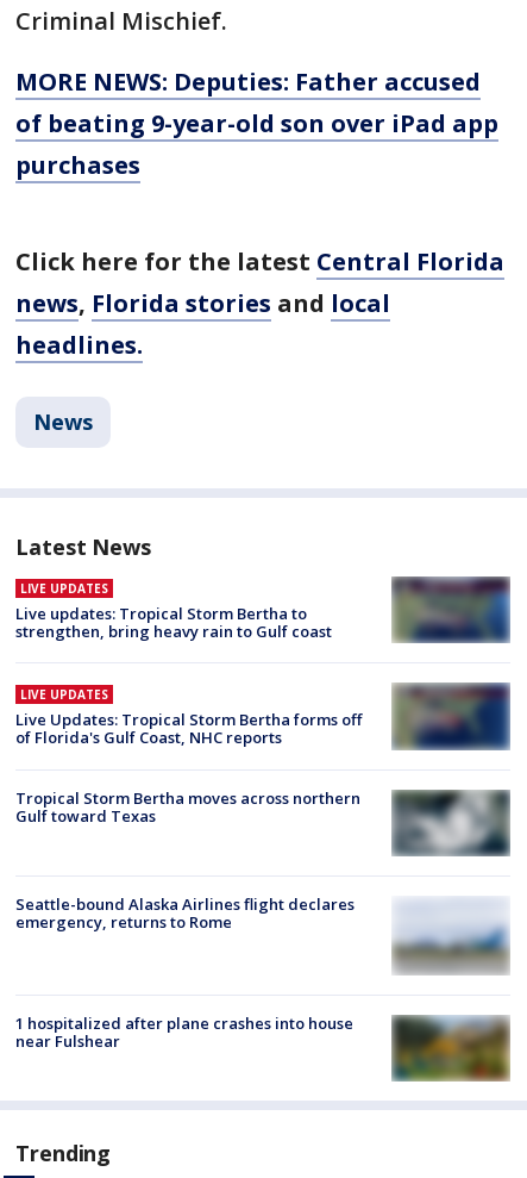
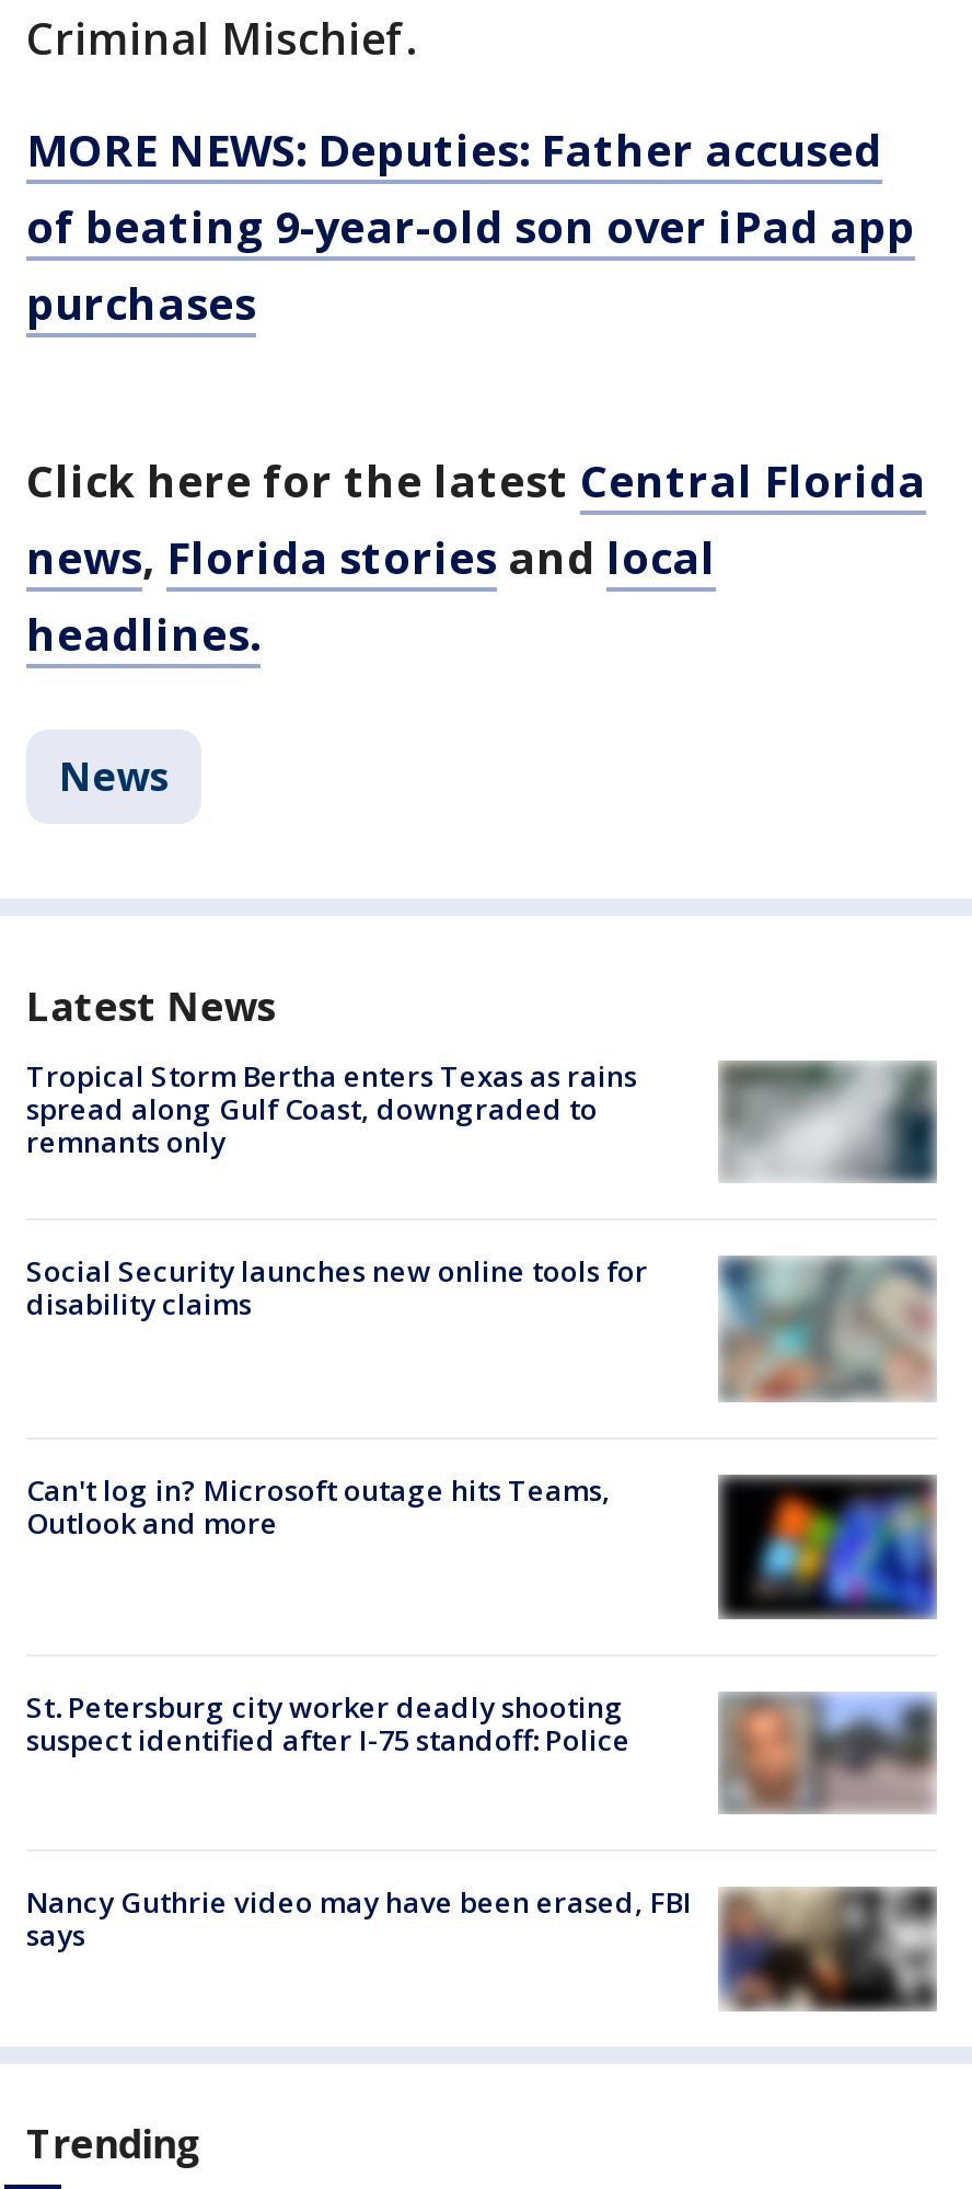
[15,580,332,642] LIVE UPDATES | Live updates: Tropical Storm Bertha to | strengthen, bring heavy rain to Gulf coast -> [26,1056,637,1162] Tropical Storm Bertha enters Texas as rains | spread along Gulf Coast, downgraded to | remnants only
[393,576,510,643] [image] -> [725,1063,937,1183] [image]
[15,683,510,750] [image] | LIVE UPDATES | Live Updates: Tropical Storm Bertha forms off | of Florida's Gulf Coast, NHC reports -> [26,1252,937,1402] [image] | Social Security launches new online tools for | disability claims
[15,787,360,826] Tropical Storm Bertha moves across northern | Gulf toward Texas -> [26,1469,611,1542] Can't log in? Microsoft outage hits Teams, | Outlook and more
[391,790,510,868] [image] -> [716,1475,939,1621] [image]
[15,893,509,972] [image] | Seattle-bound Alaska Airlines flight declares | emergency, returns to Rome -> [26,1674,937,1812] [image] | St. Petersburg city worker deadly shooting | suspect identified after I-75 standoff: Police
[15,1012,510,1082] [image] | 1 hospitalized after plane crashes into house | near Fulshear -> [26,1883,937,2012] [image] | Nancy Guthrie video may have been erased, FBI | says

